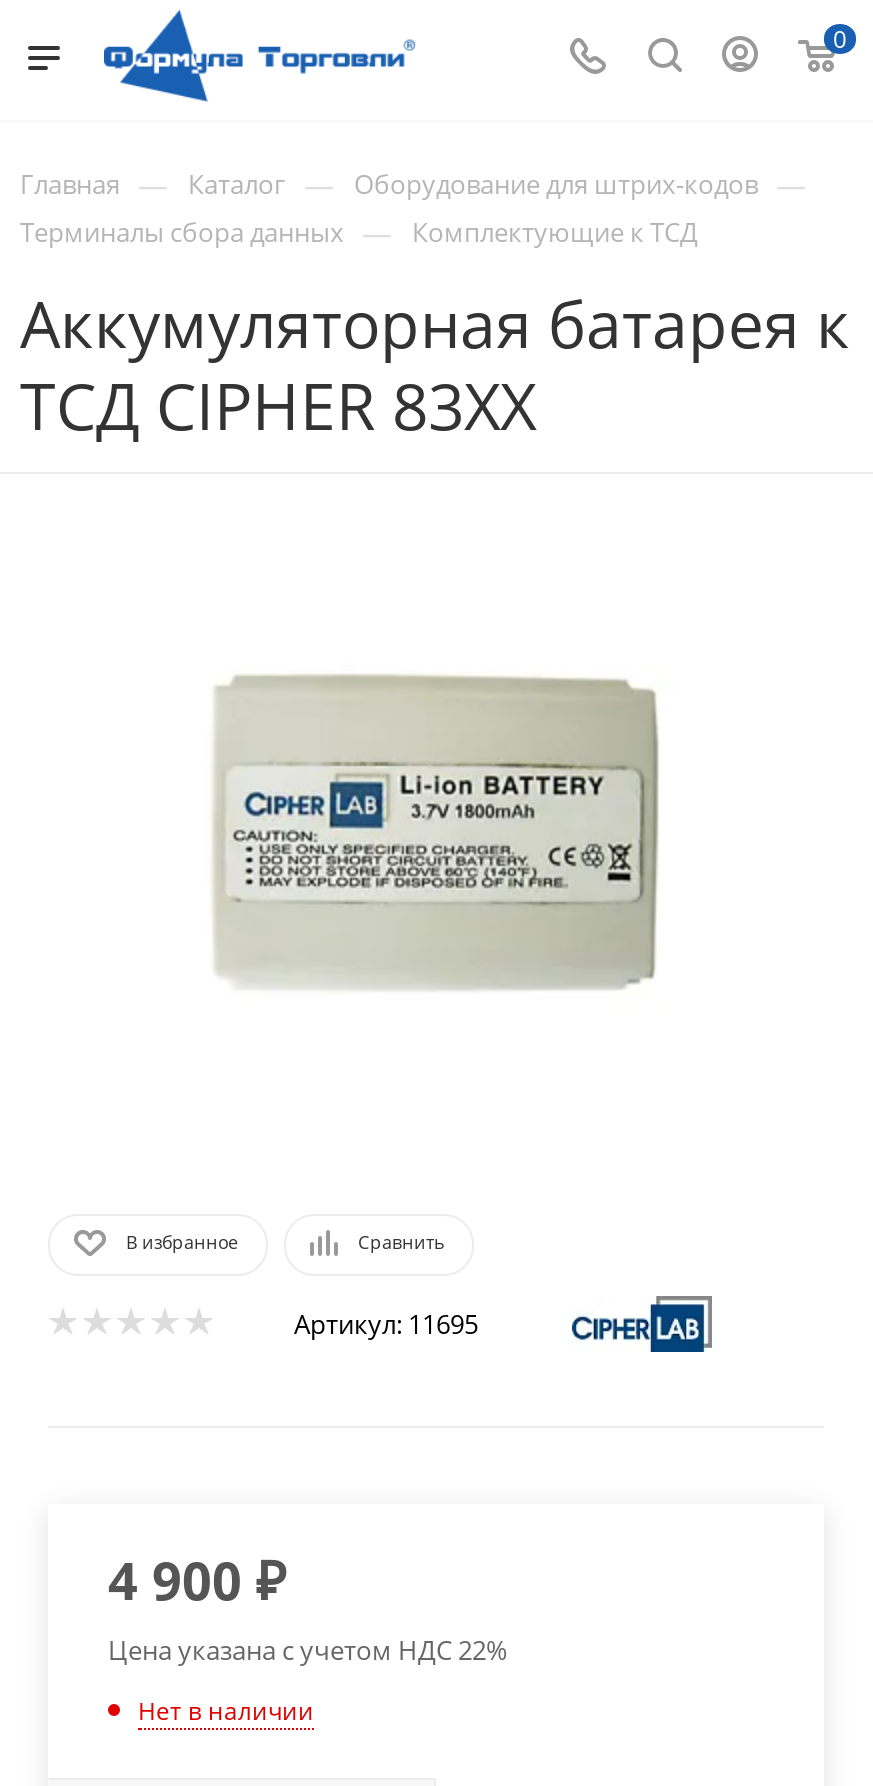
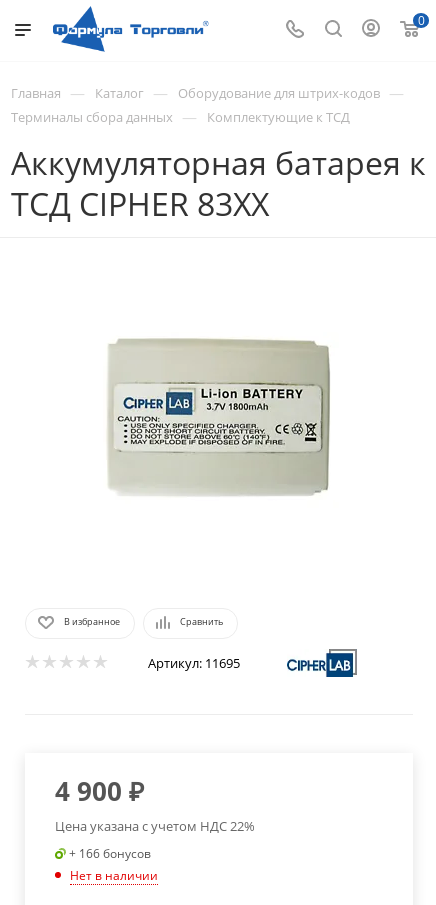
none -> [69,845,151,862] + 166 бонусов

